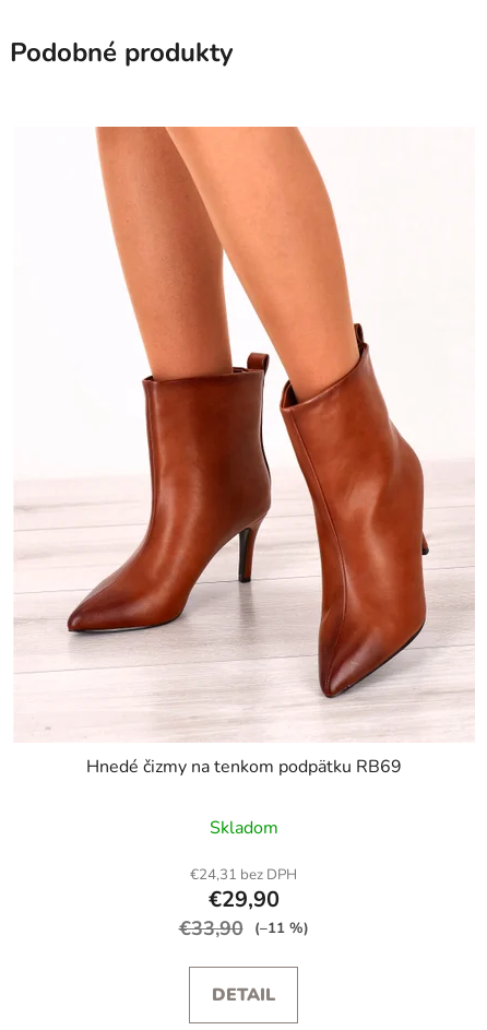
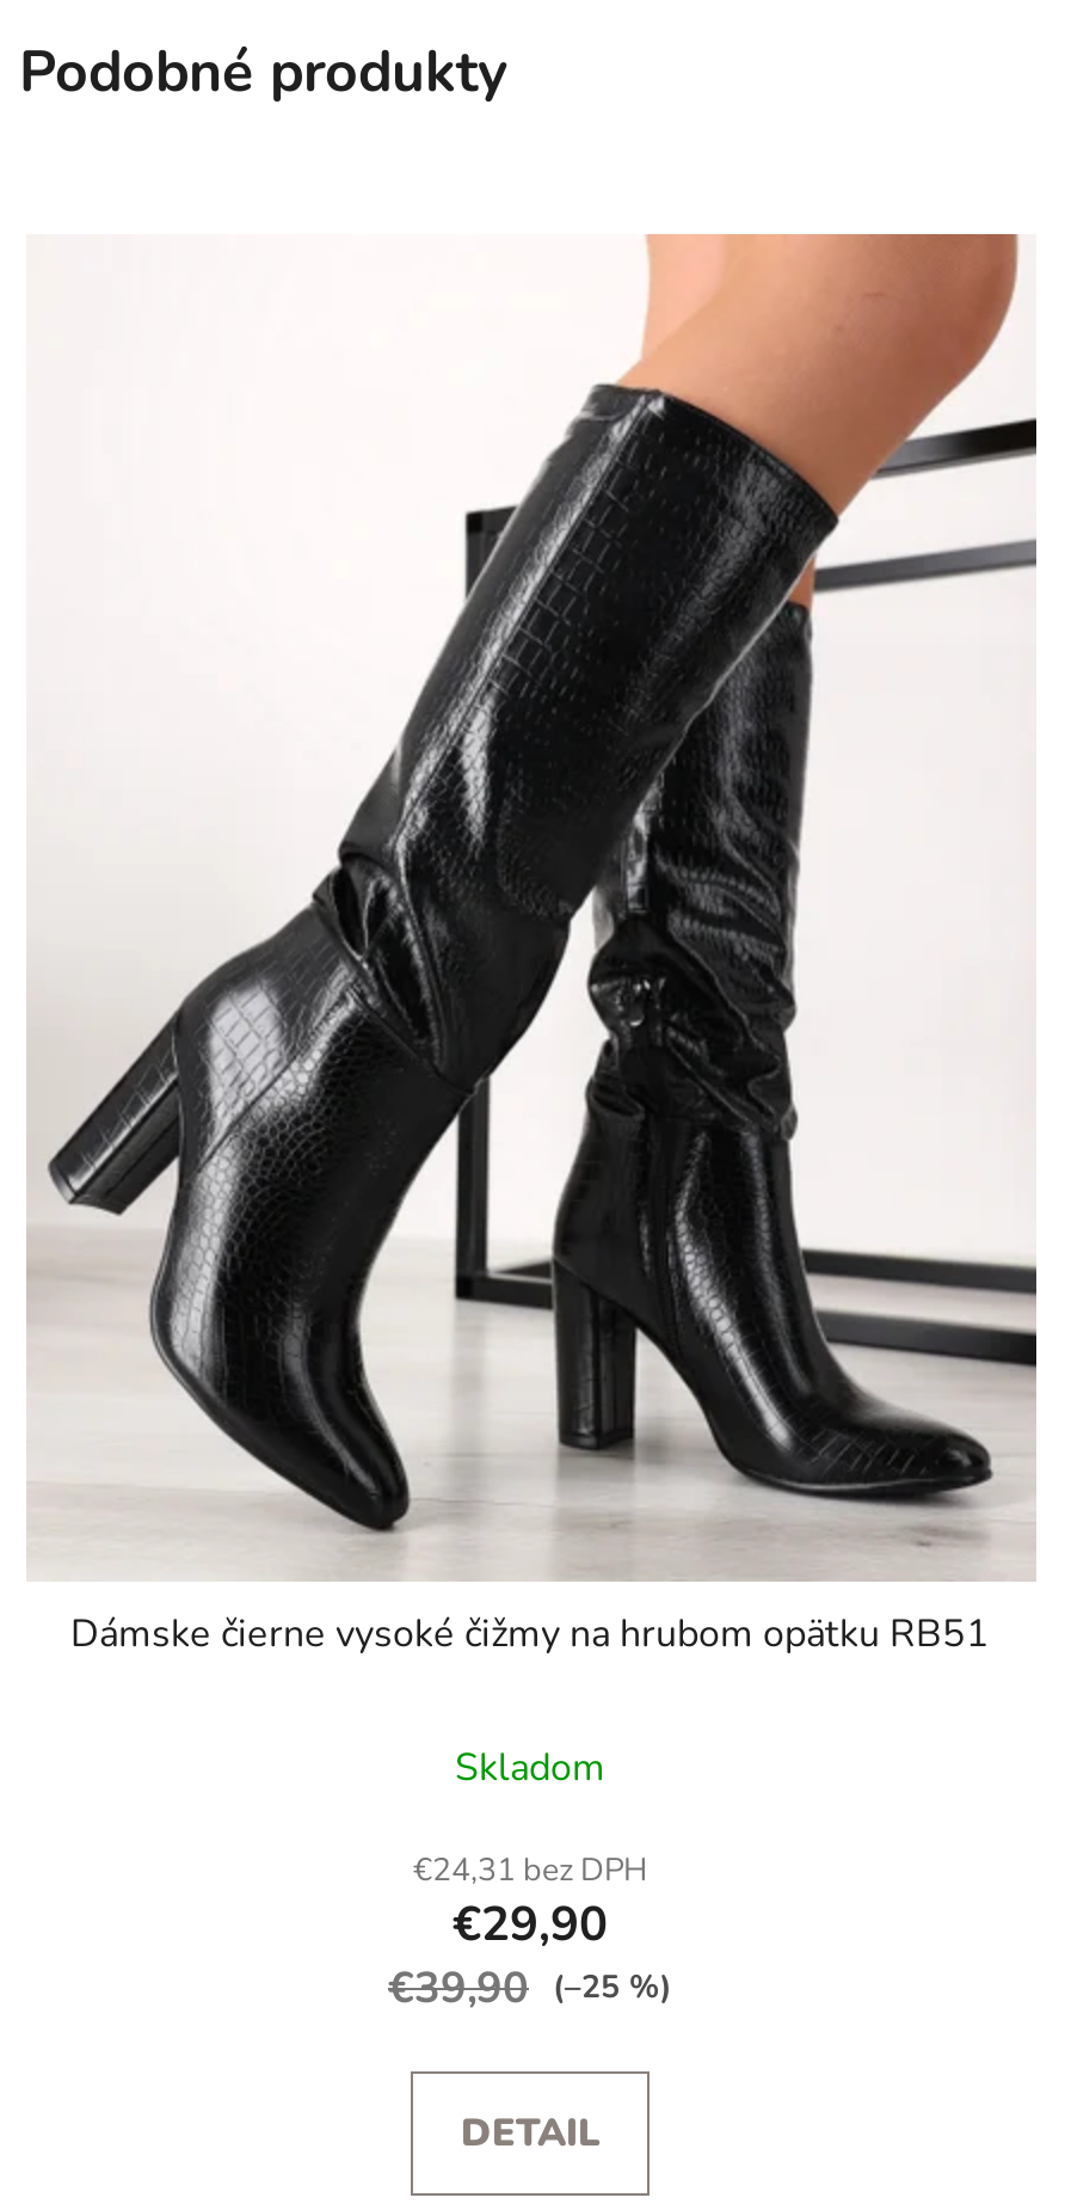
[14,126,475,778] [image] | Hnedé čizmy na tenkom podpätku RB69 -> [26,232,1039,1660] [image] | Dámske čierne vysoké čižmy na hrubom opätku RB51
[179,915,308,941] €33,90 (–11 %) -> [388,1958,672,2016] €39,90 (–25 %)

